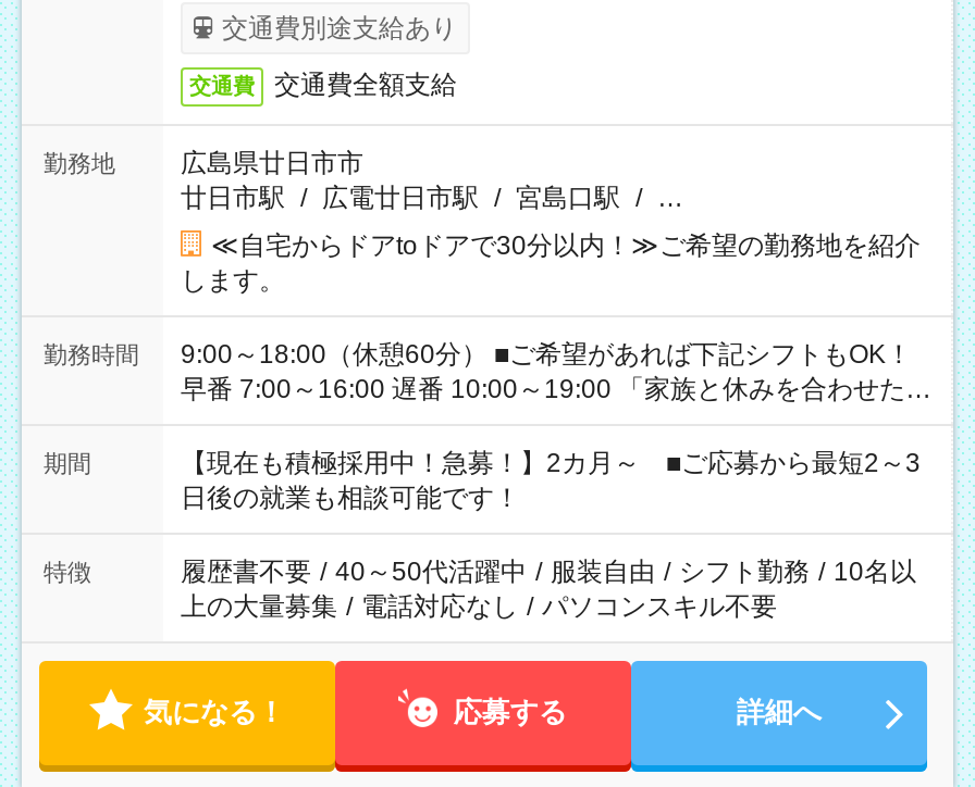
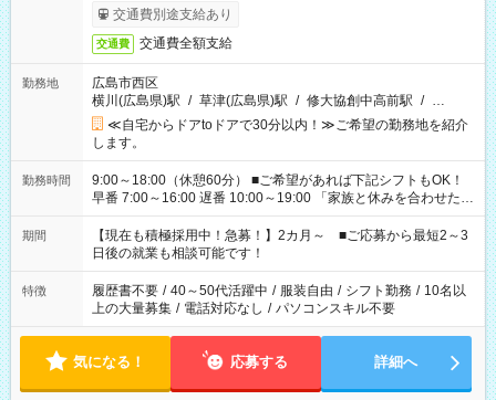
[181,148,683,213] 広島県廿日市市 | 廿日市駅 / 広電廿日市駅 / 宮島口駅 / … -> [92,75,445,108] 広島市西区 | 横川(広島県)駅 / 草津(広島県)駅 / 修大協創中高前駅 / …

